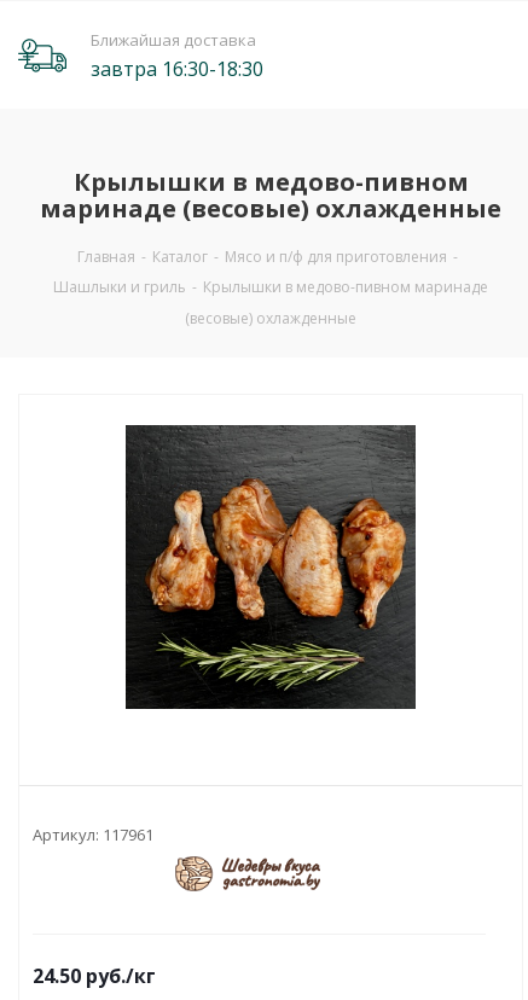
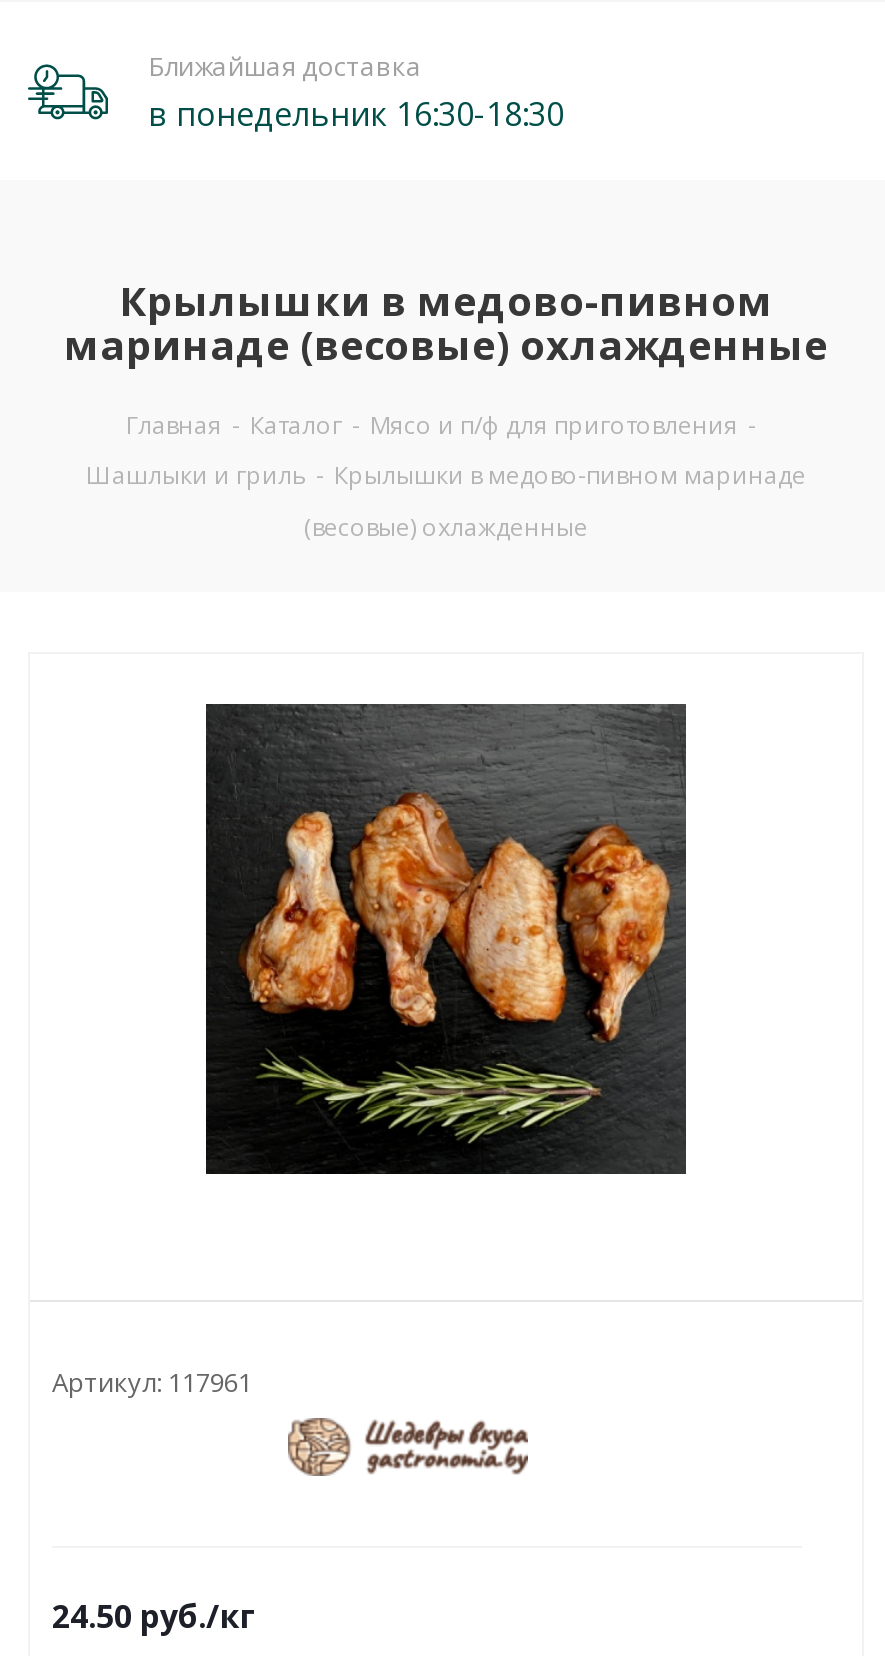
[91,56,263,82] завтра 16:30-18:30 -> [148,92,564,136] в понедельник 16:30-18:30

